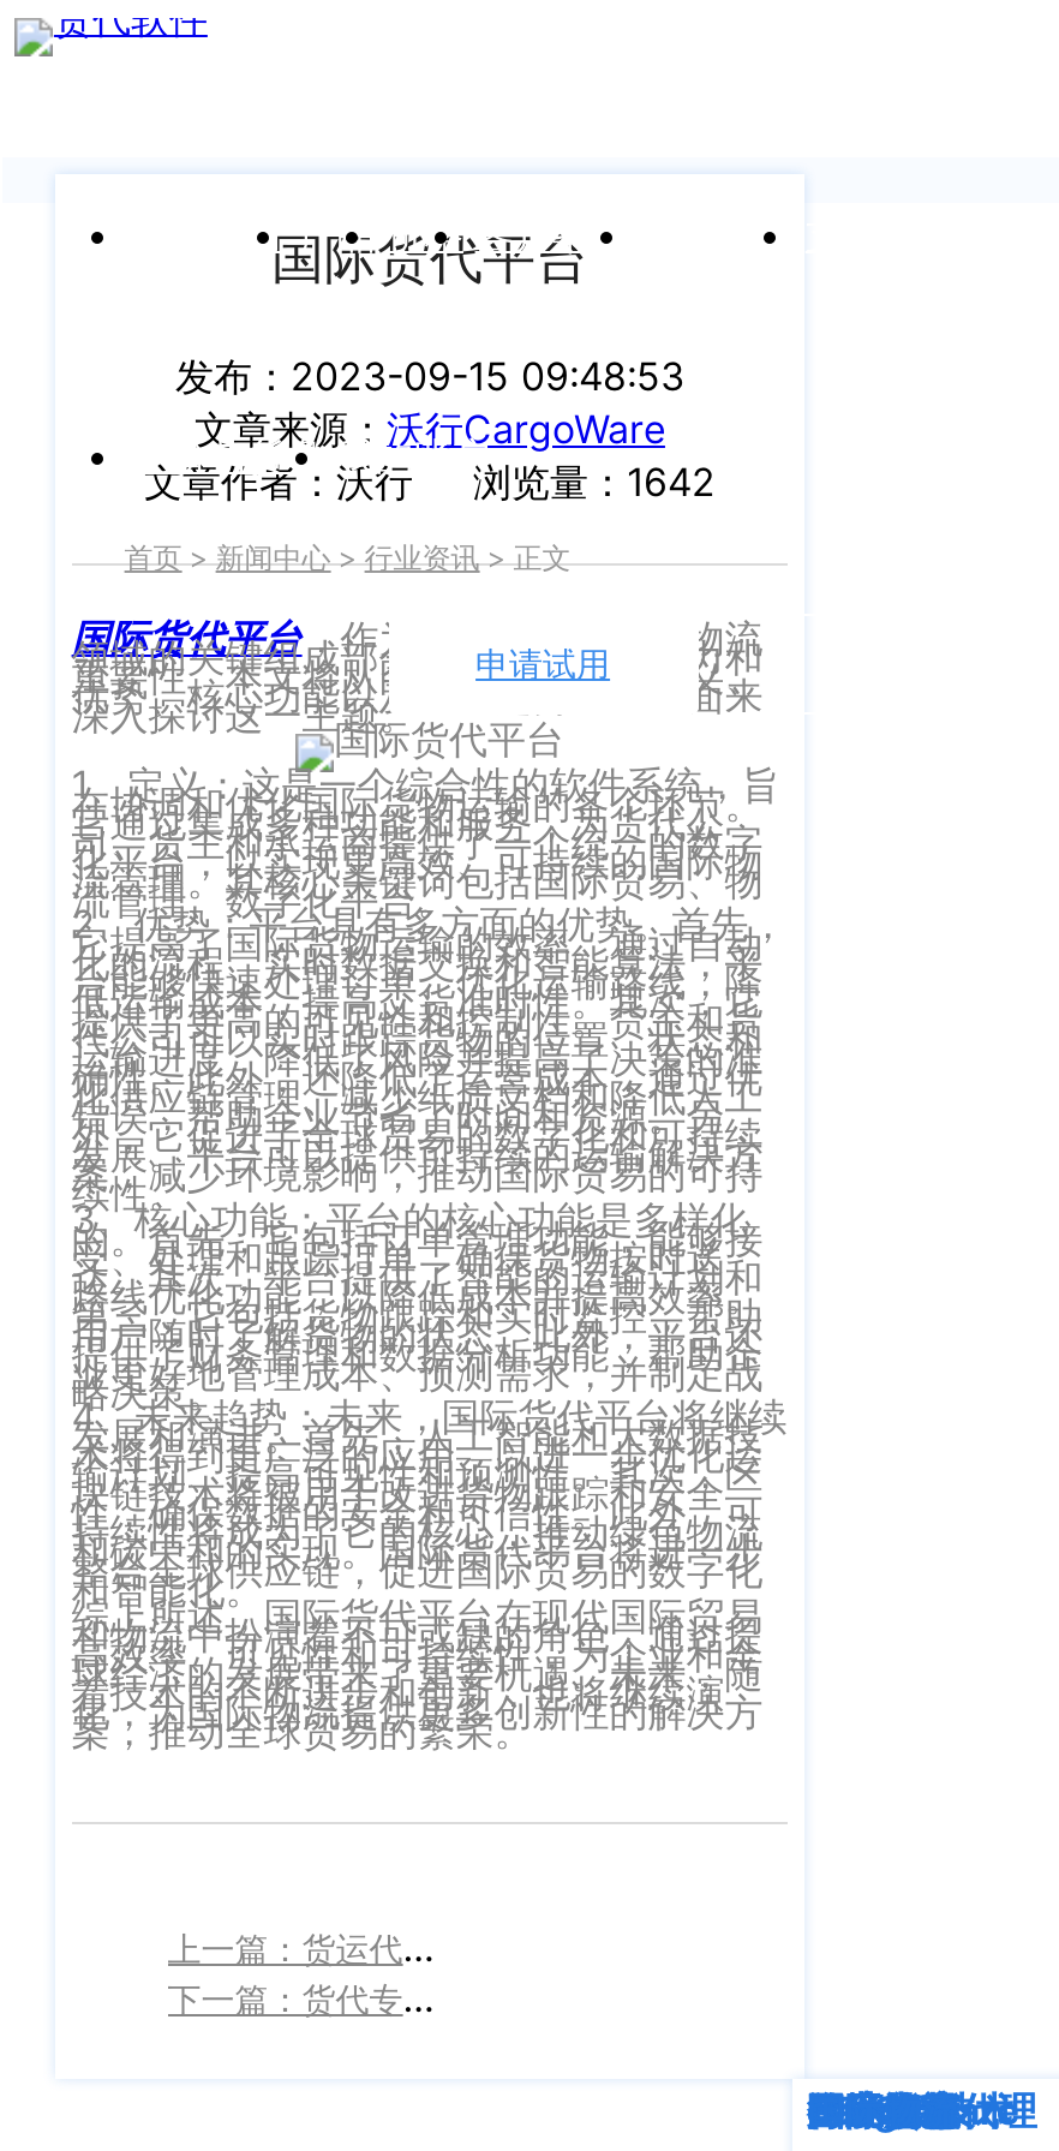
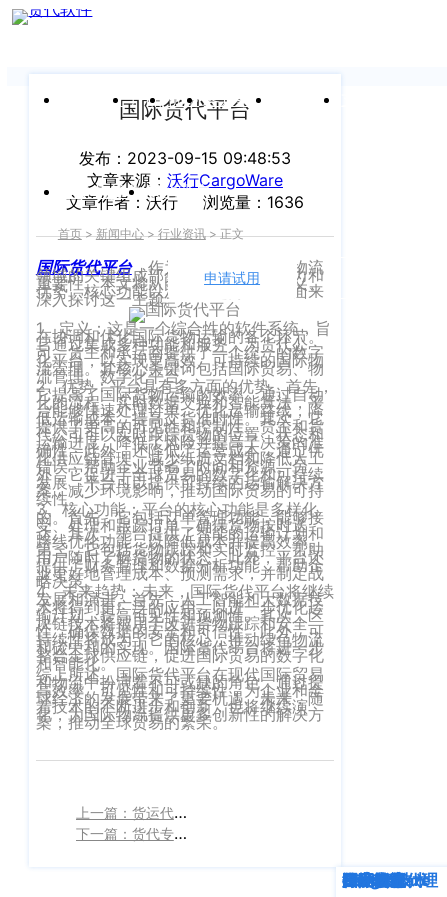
[473,458,716,506] 浏览量：1642 -> [203,192,304,212] 浏览量：1636

